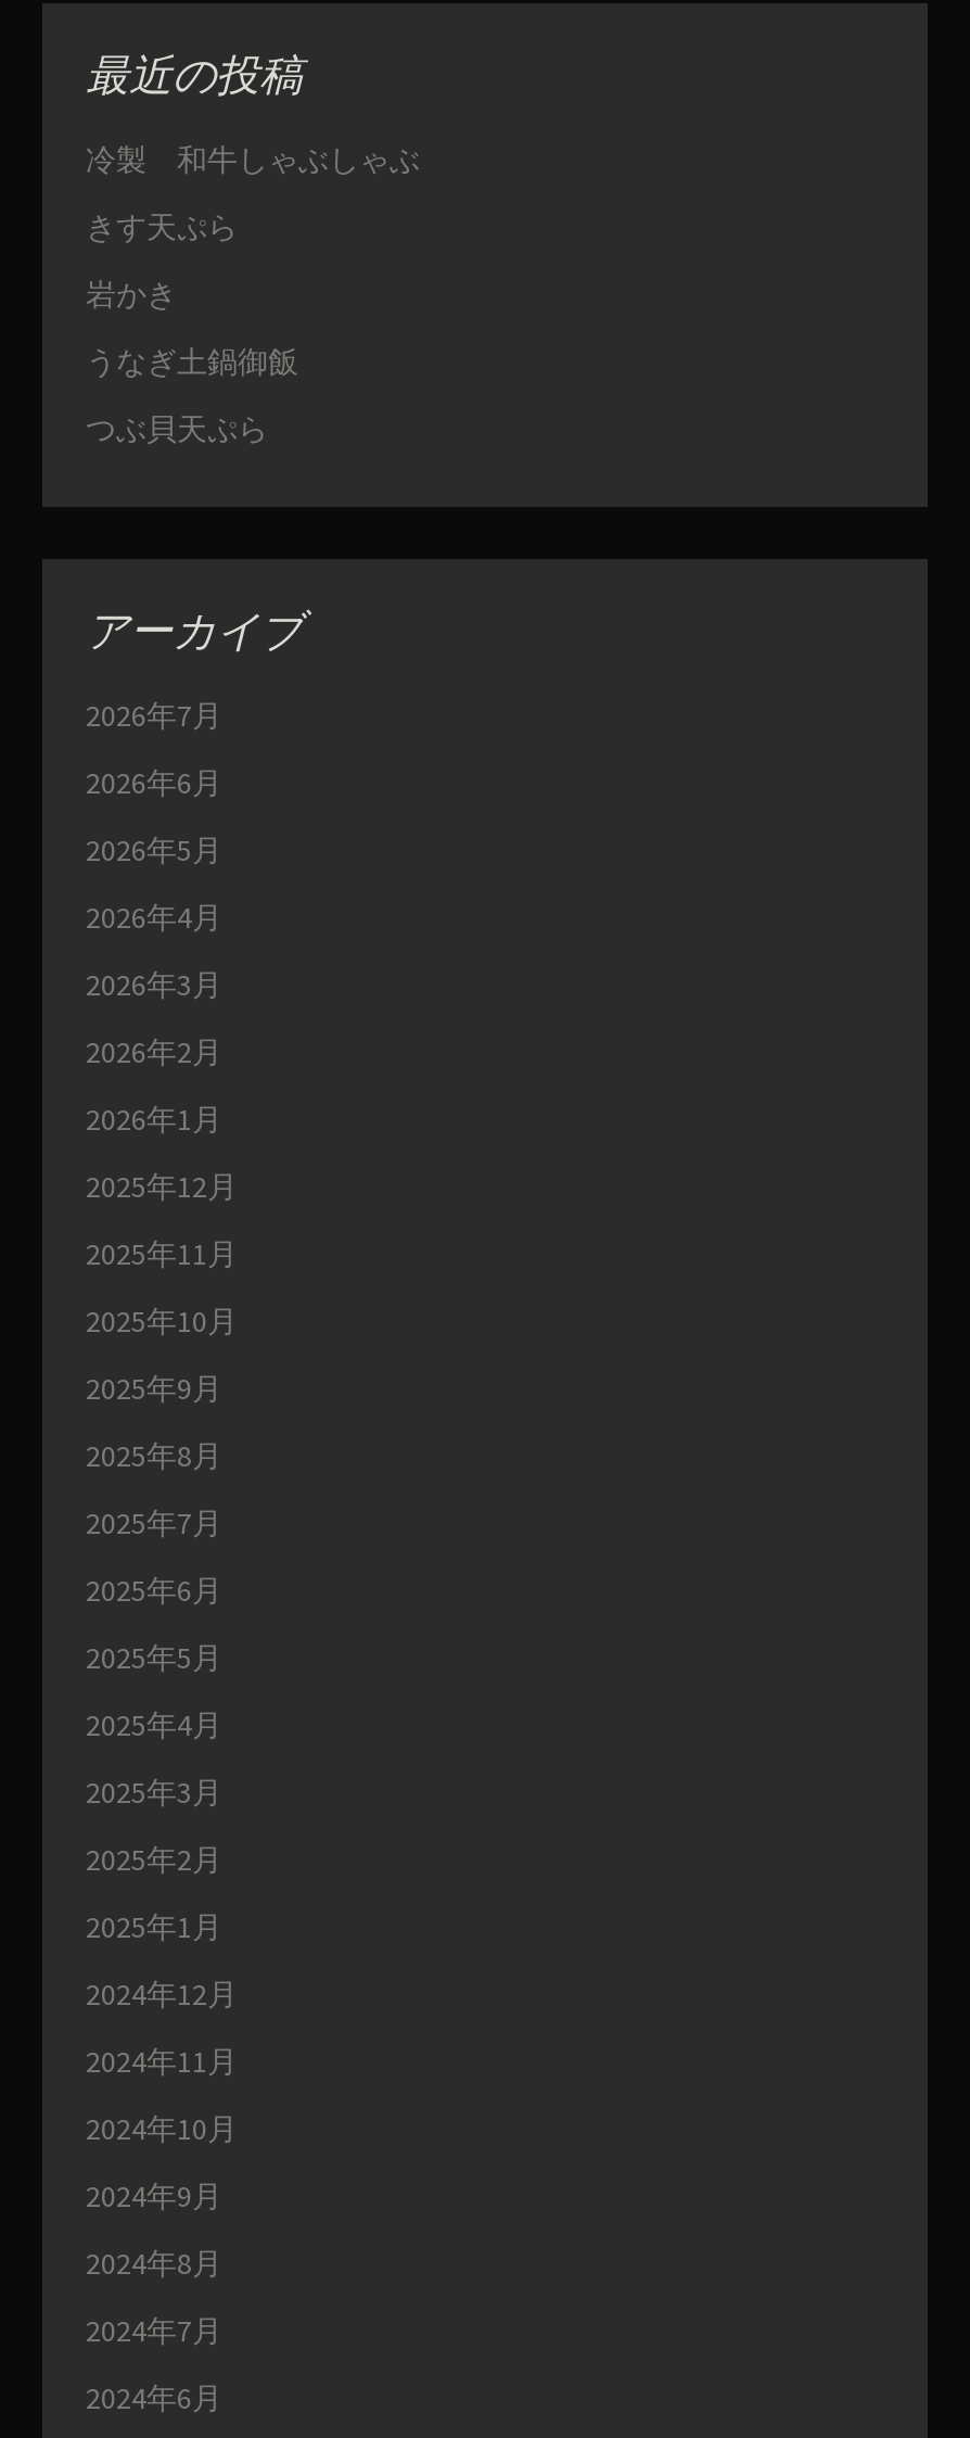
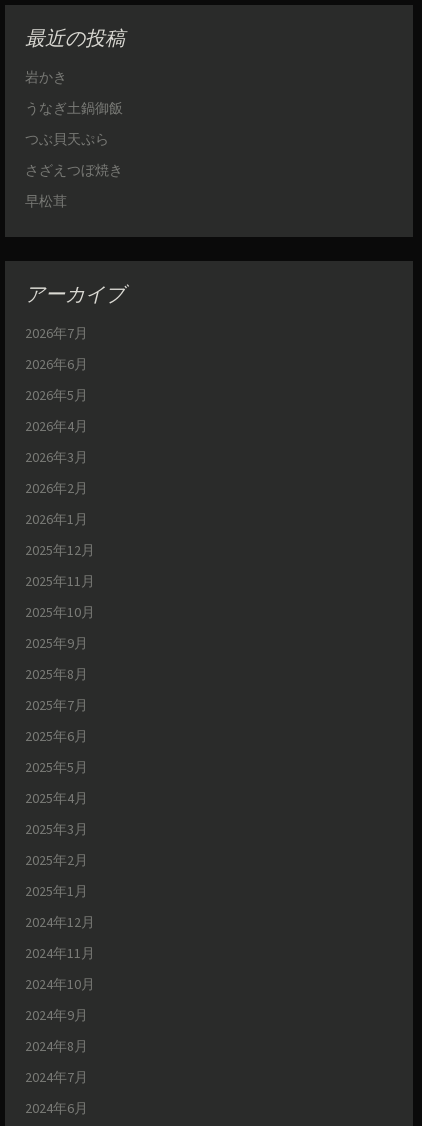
[86,141,420,247] 冷製 和牛しゃぶしゃぶ | きす天ぷら -> none
moved [86,276,298,382] -> [25,67,123,116]: 岩かき | うなぎ土鍋御飯
none -> [25,160,123,209] さざえつぼ焼き | 早松茸

